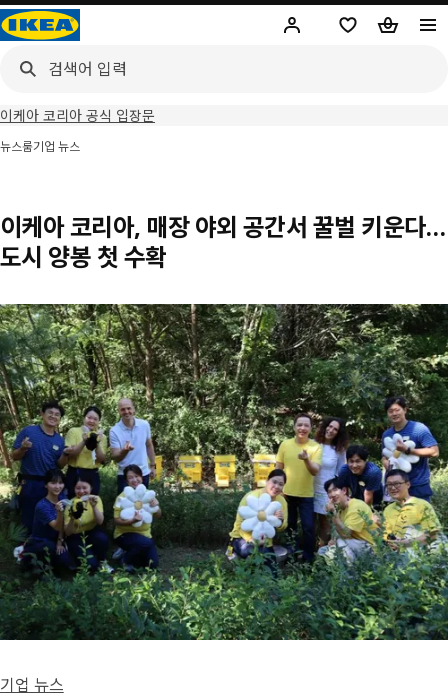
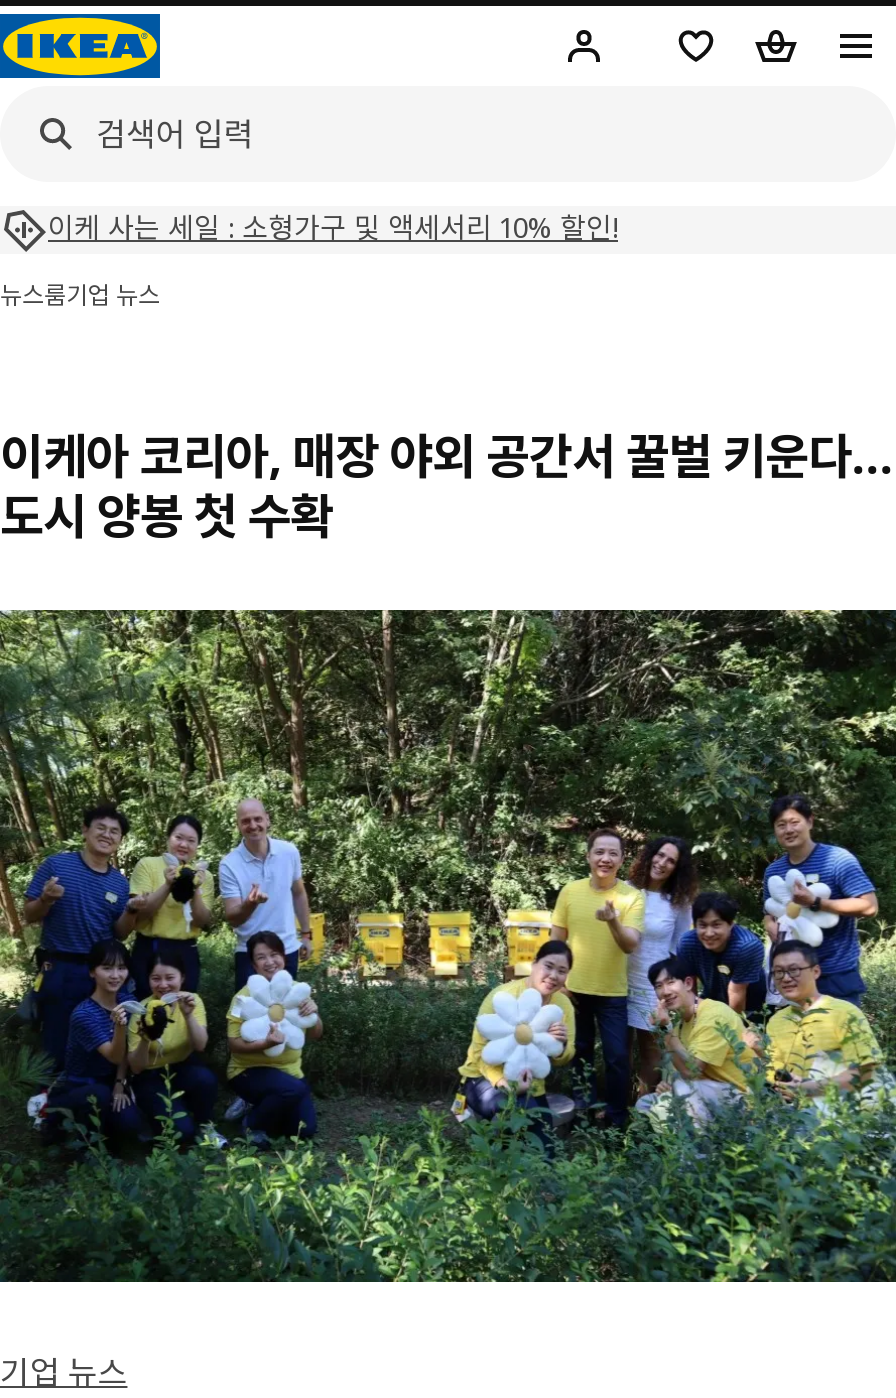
[0,106,155,125] 이케아 코리아 공식 입장문 -> [48,208,618,246] 이케 사는 세일 : 소형가구 및 액세서리 10% 할인!

